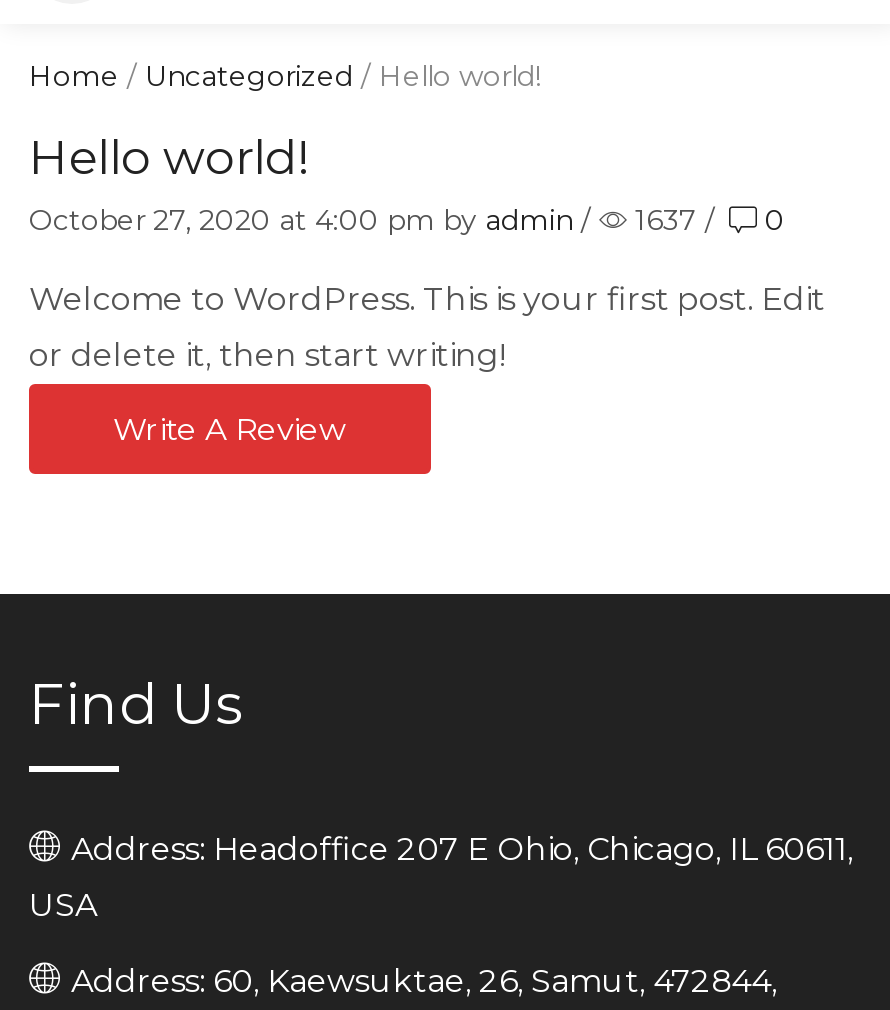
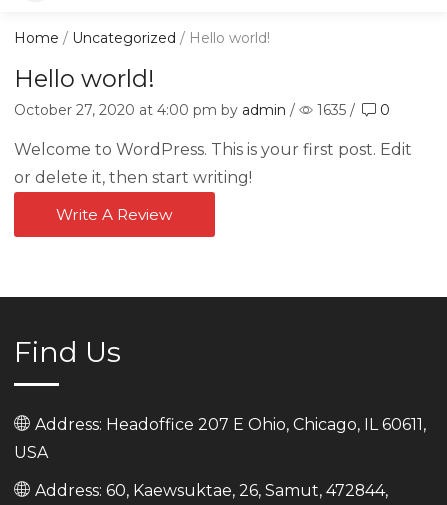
[635,202,715,238] 1637 / -> [317,101,355,119] 1635 /

